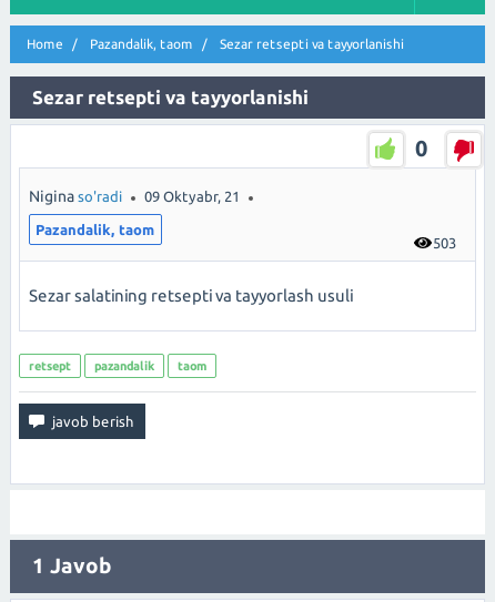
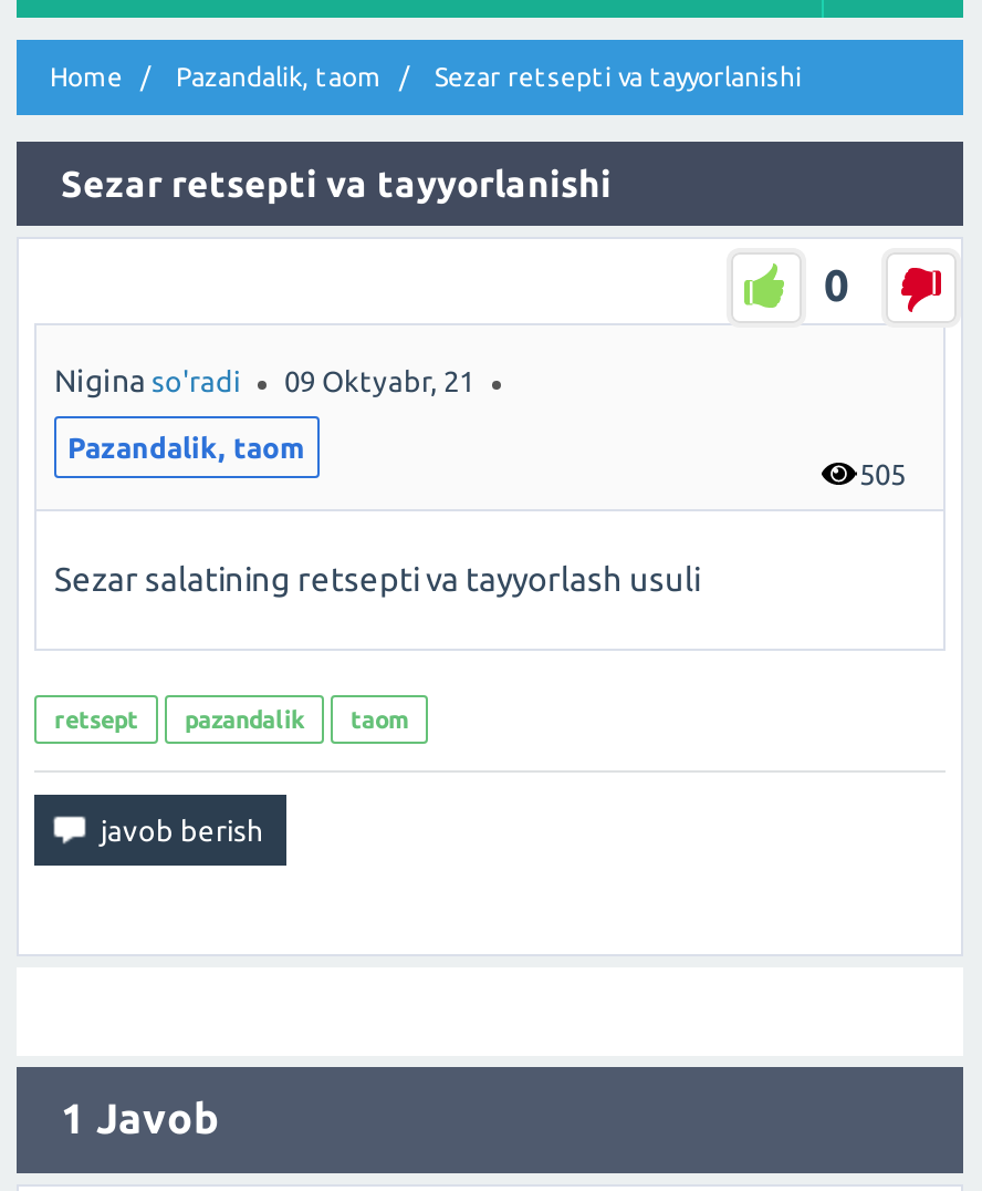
[433,235,456,251] 503 -> [859,458,906,489] 505

